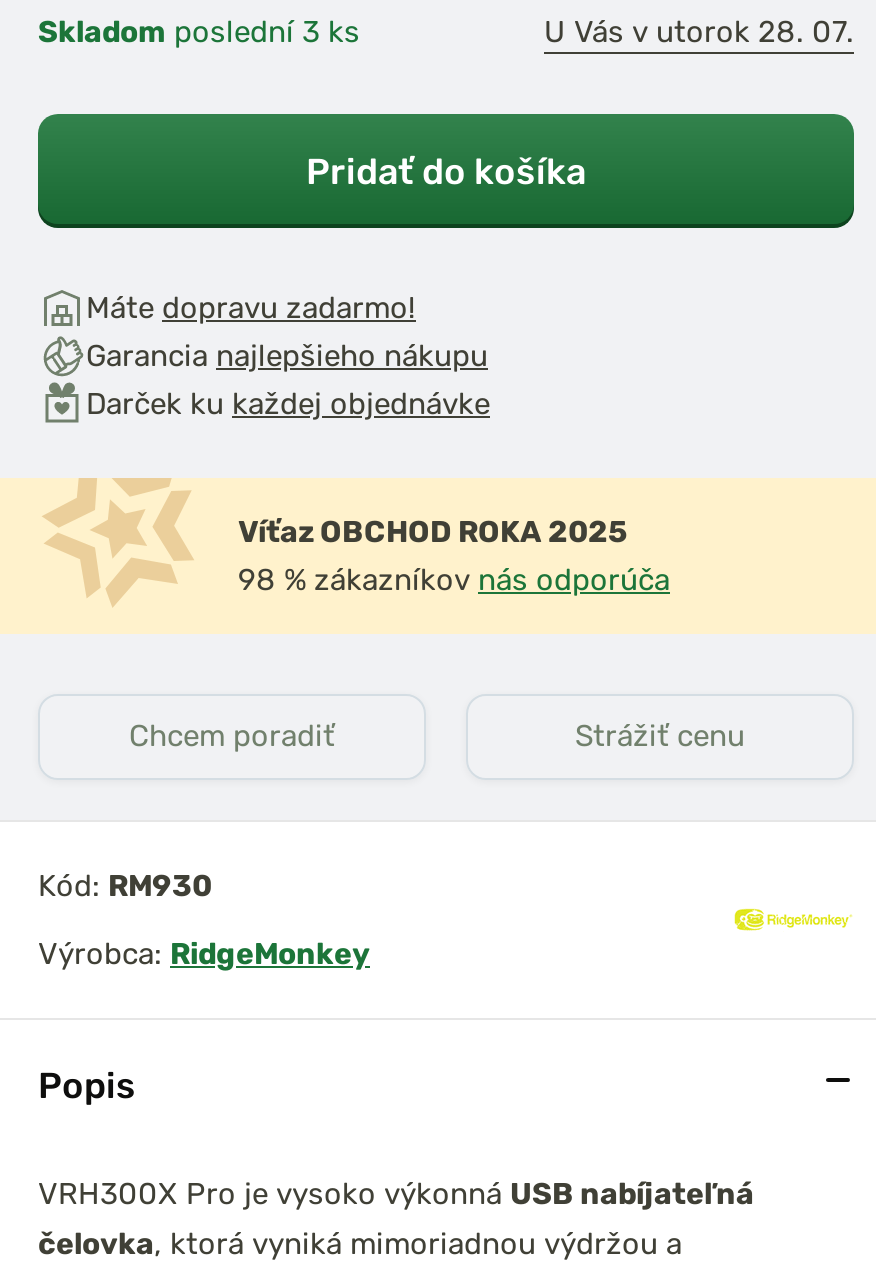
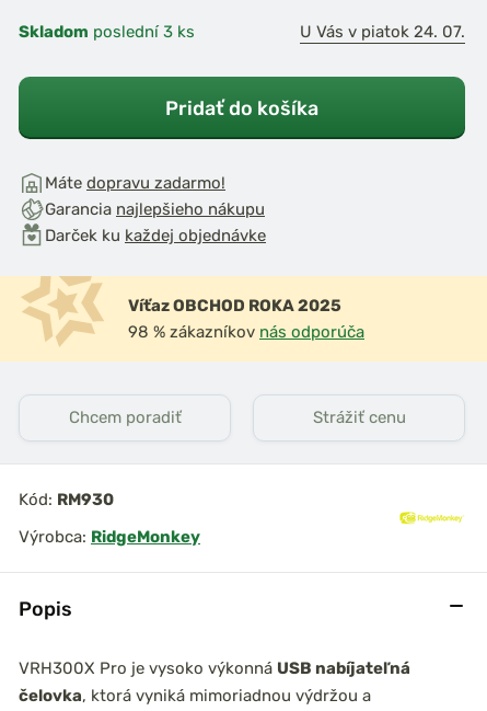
[544,14,854,50] U Vás v utorok 28. 07. -> [300,22,465,42] U Vás v piatok 24. 07.

